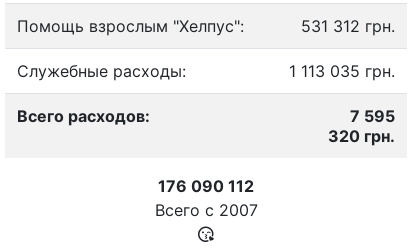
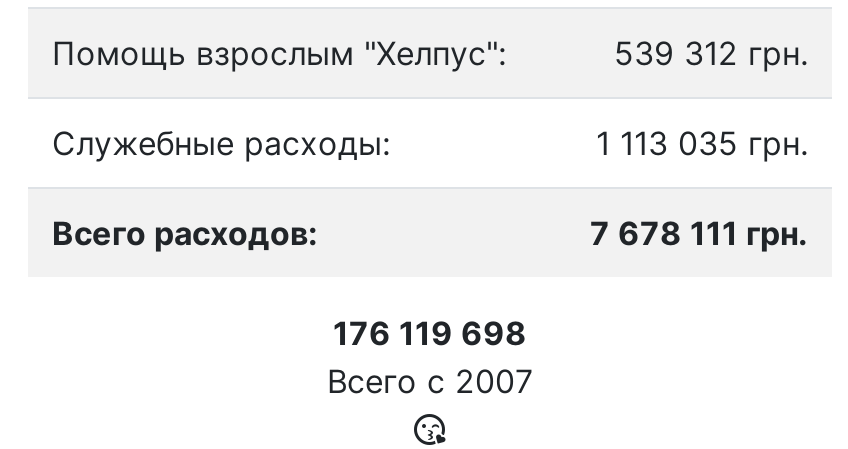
[301,16,395,36] 531 312 грн. -> [614,33,808,73] 539 312 грн.
[328,106,395,146] 7 595 | 320 грн. -> [590,213,808,253] 7 678 111 грн.
[158,176,254,196] 176 090 112 -> [333,313,527,353] 176 119 698

